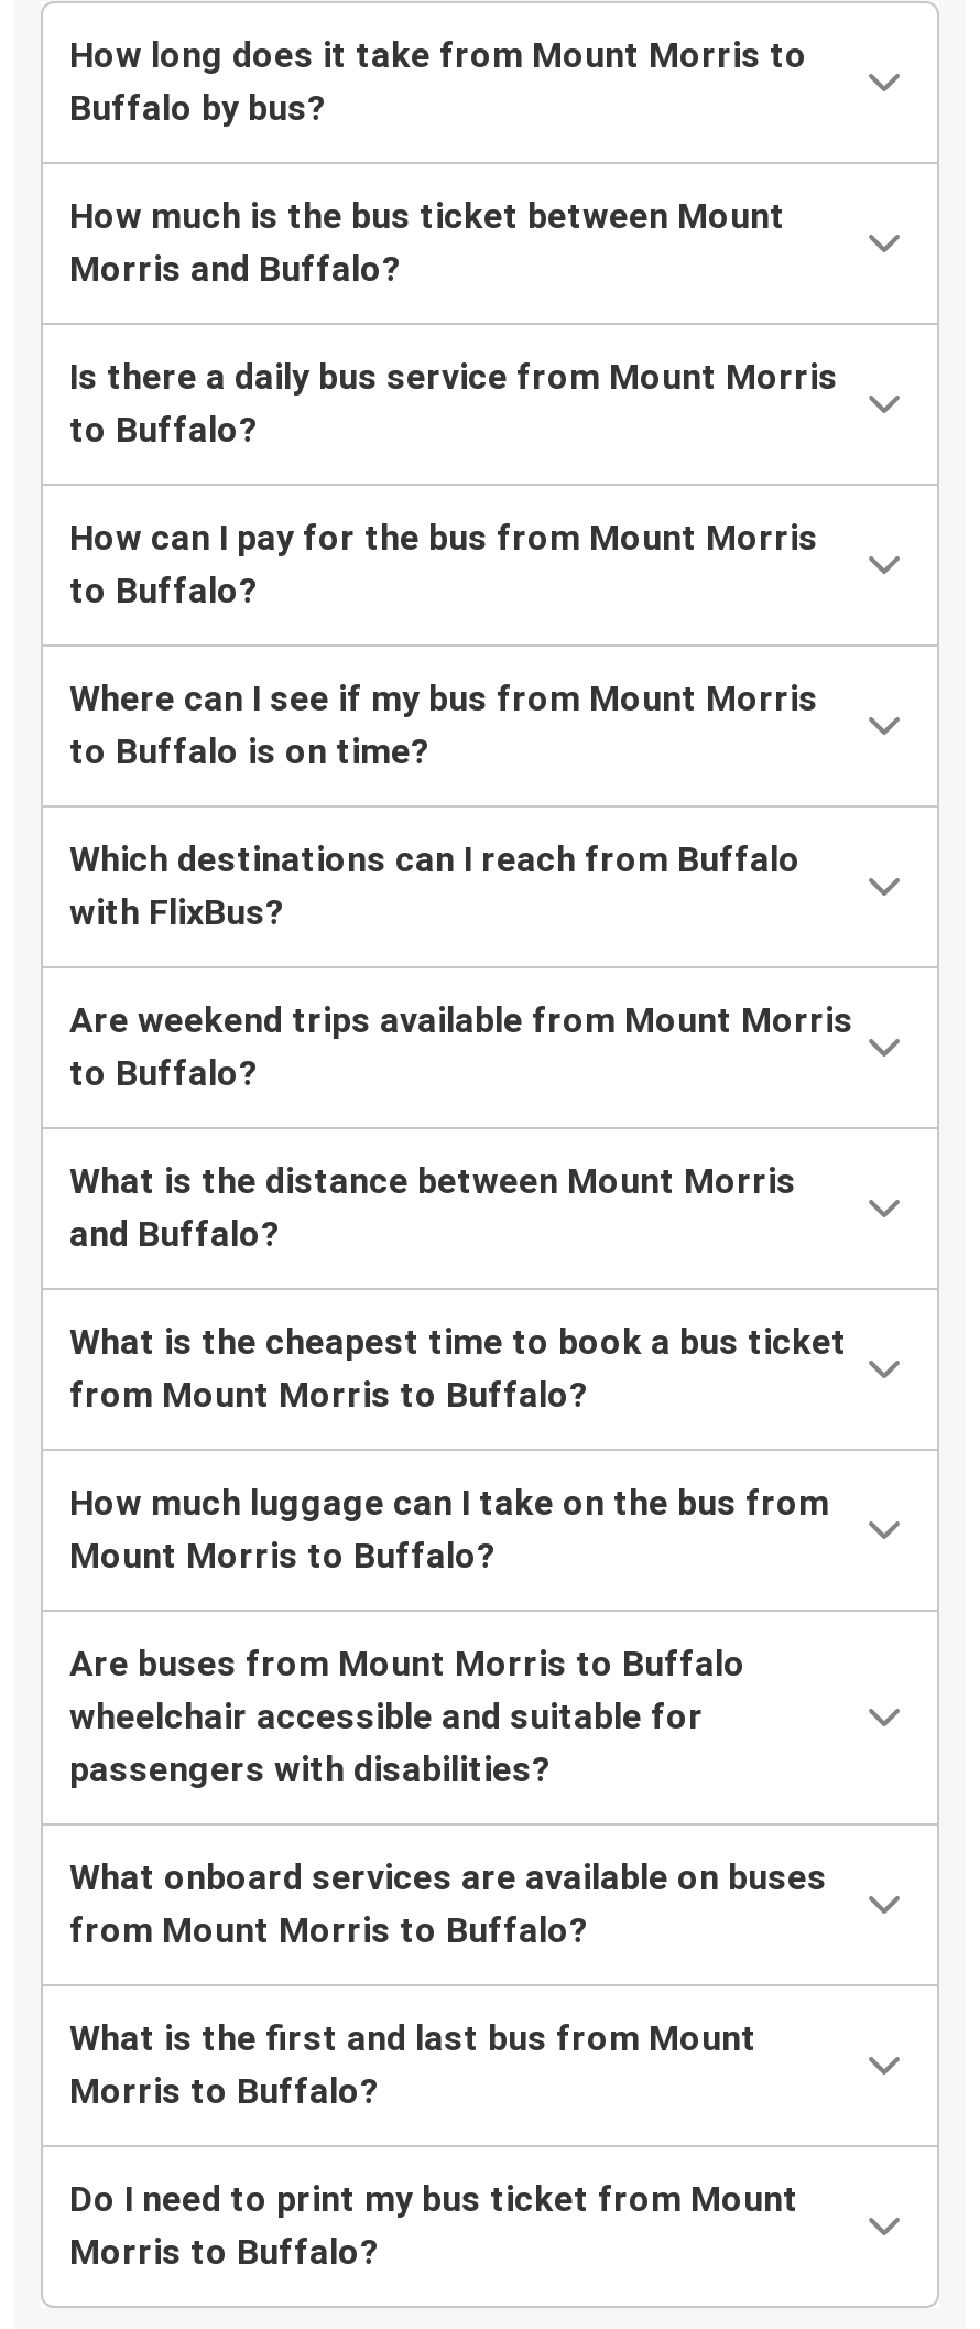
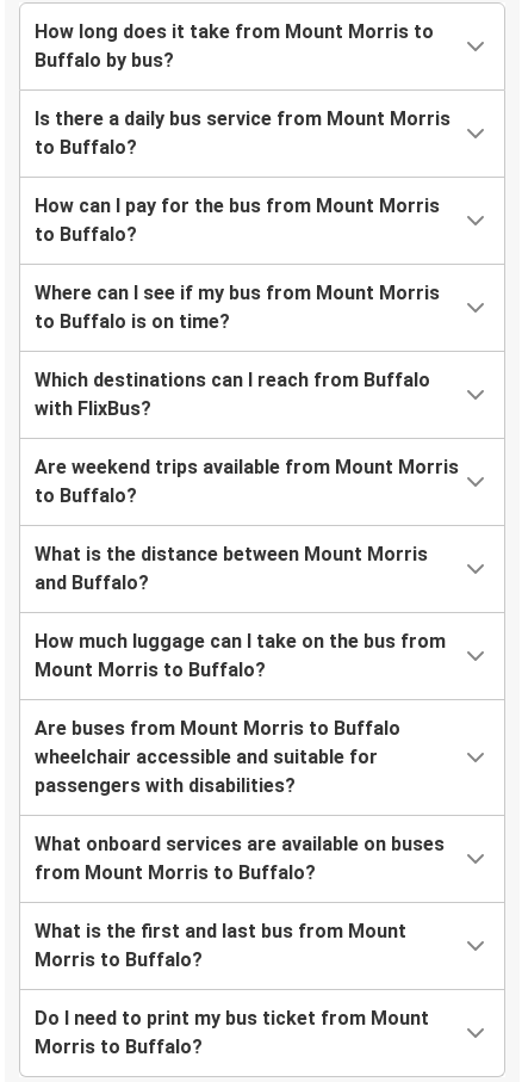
[69,196,785,290] How much is the bus ticket between Mount | Morris and Buffalo? -> none
[69,1322,847,1416] What is the cheapest time to book a bus ticket | from Mount Morris to Buffalo? -> none

